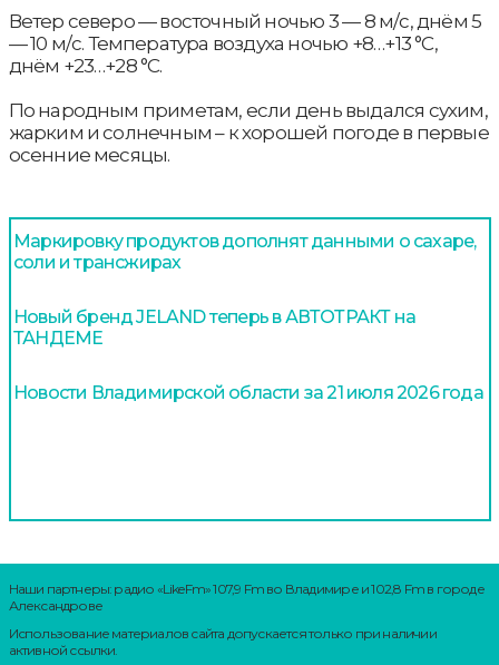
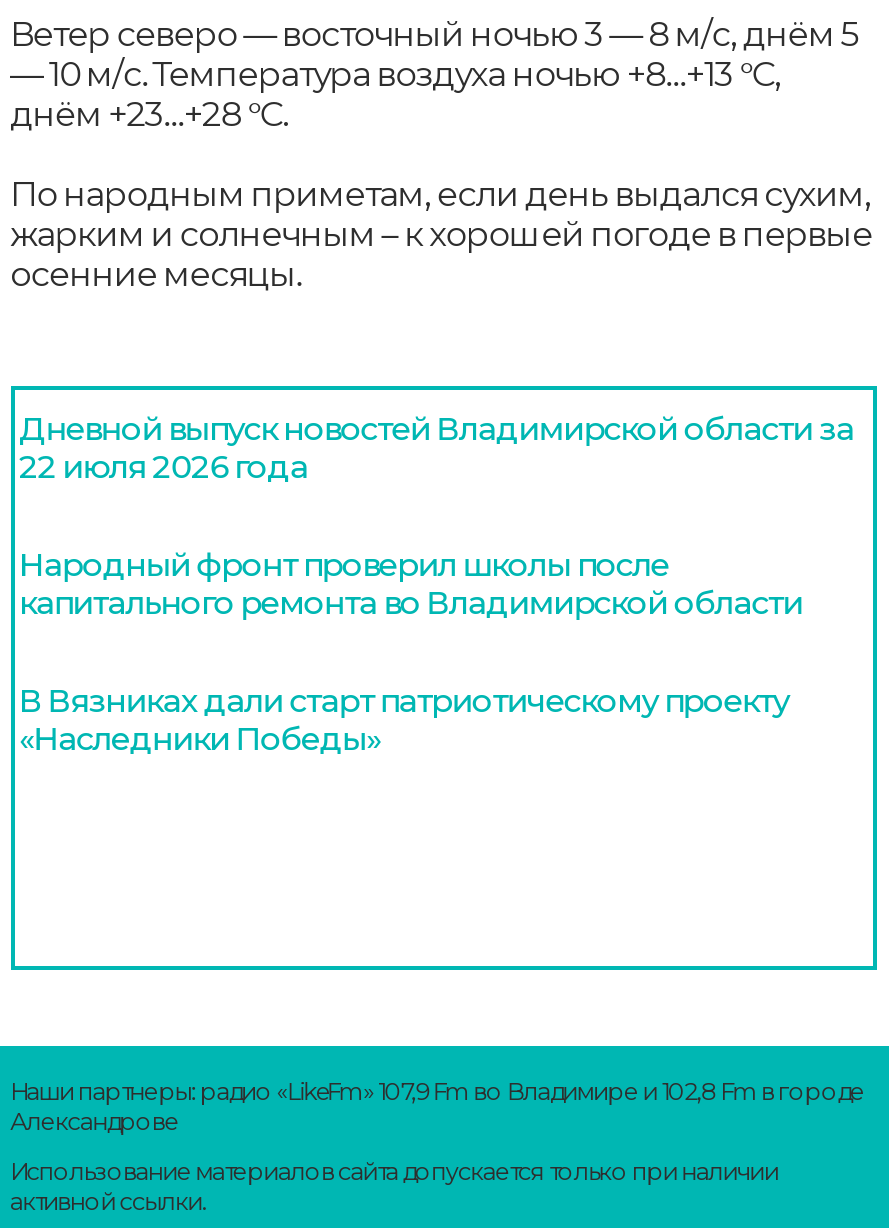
[13,230,476,273] Маркировку продуктов дополнят данными о сахаре, | соли и трансжирах -> [19,409,854,485] Дневной выпуск новостей Владимирской области за | 22 июля 2026 года
[13,306,415,348] Новый бренд JELAND теперь в АВТОТРАКТ на | ТАНДЕМЕ -> [19,545,803,621] Народный фронт проверил школы после | капитального ремонта во Владимирской области
[13,382,483,403] Новости Владимирской области за 21 июля 2026 года -> [19,681,789,757] В Вязниках дали старт патриотическому проекту | «Наследники Победы»

